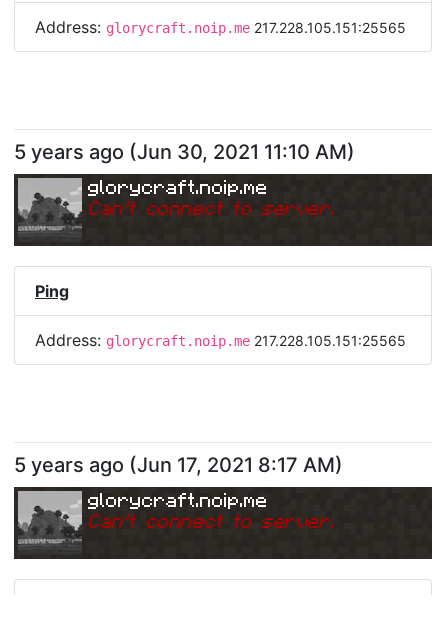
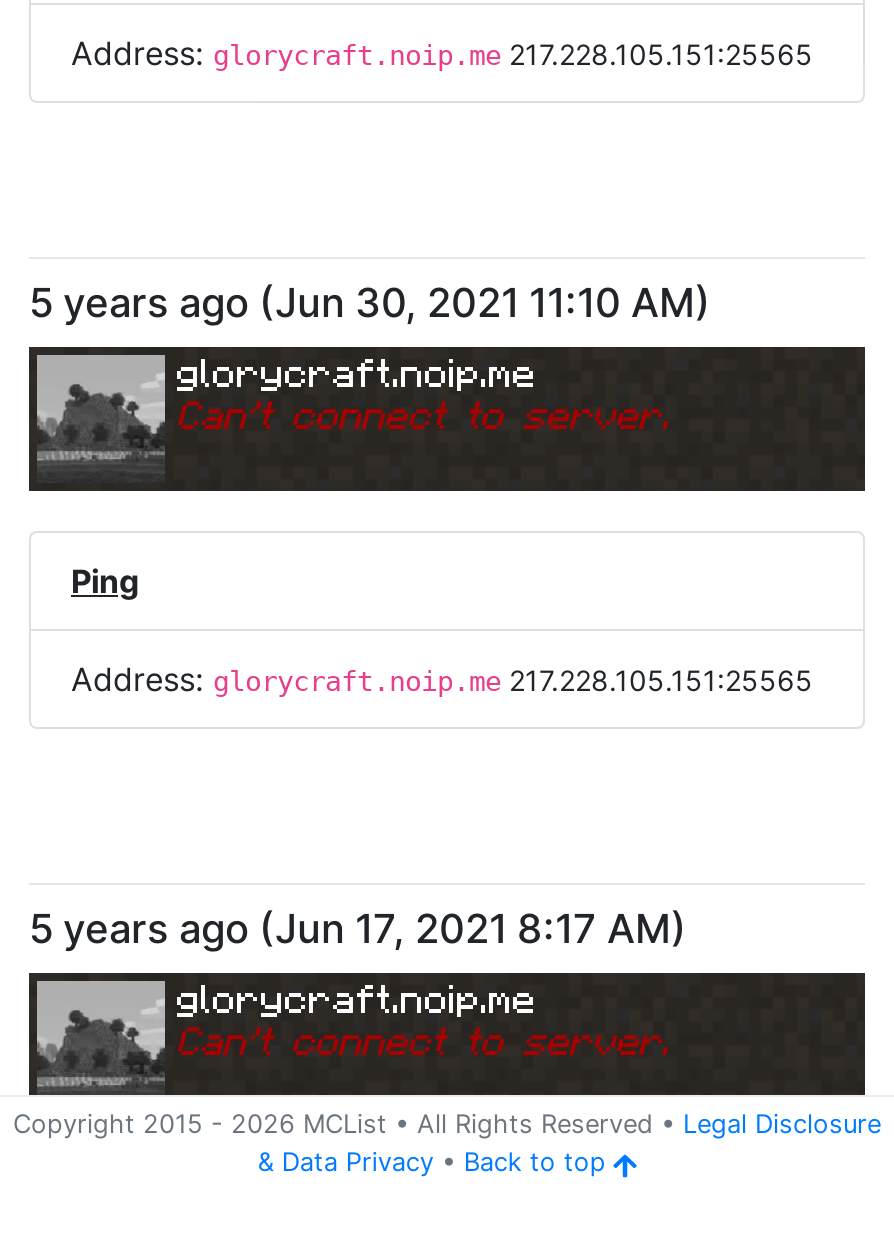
none -> [13,1109,881,1177] Copyright 2015 - 2026 MCList • All Rights Reserved • Legal Disclosure | & Data Privacy • Back to top

